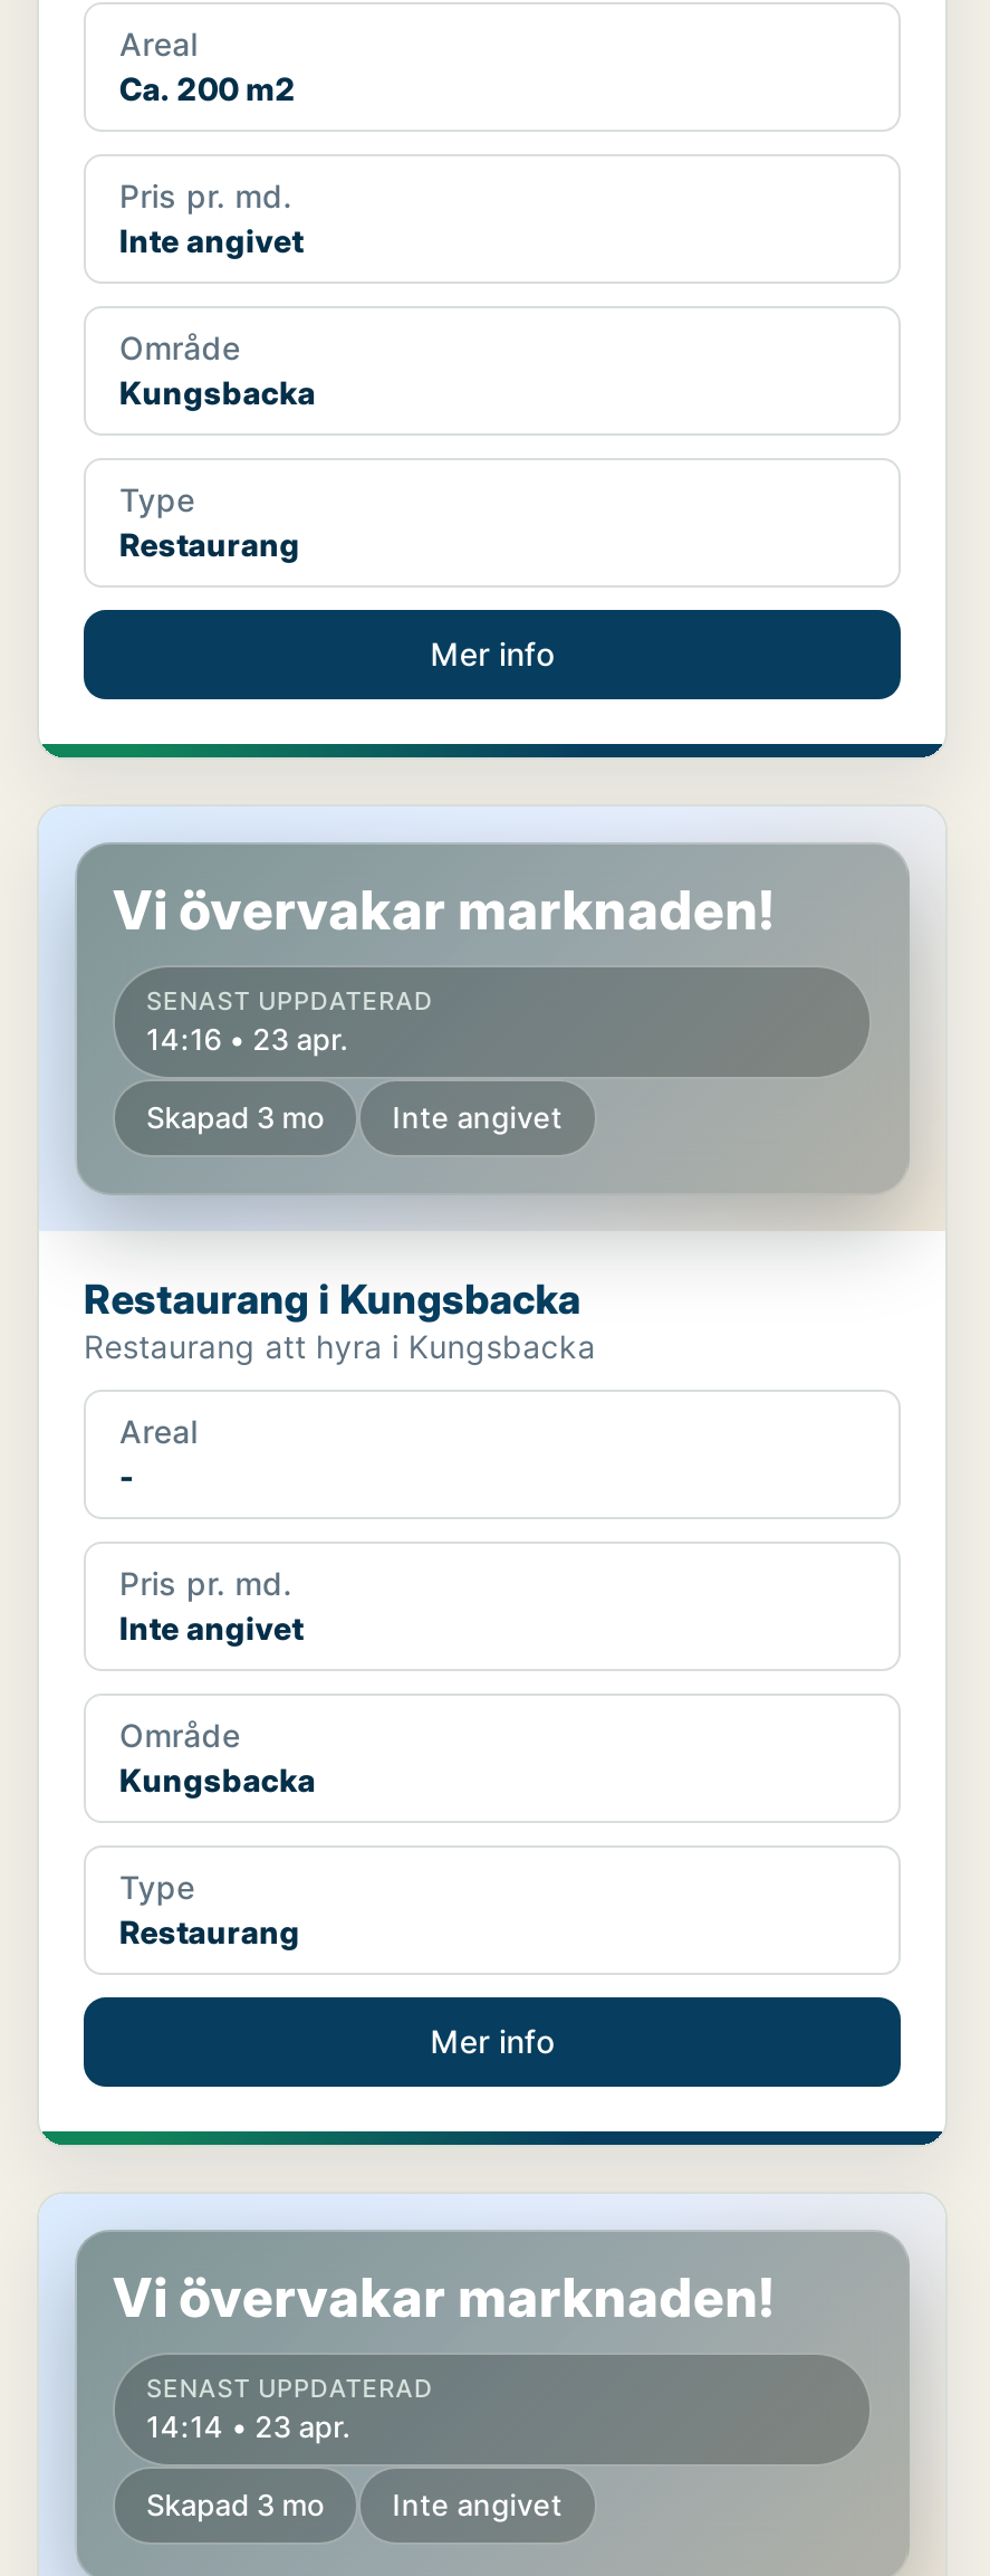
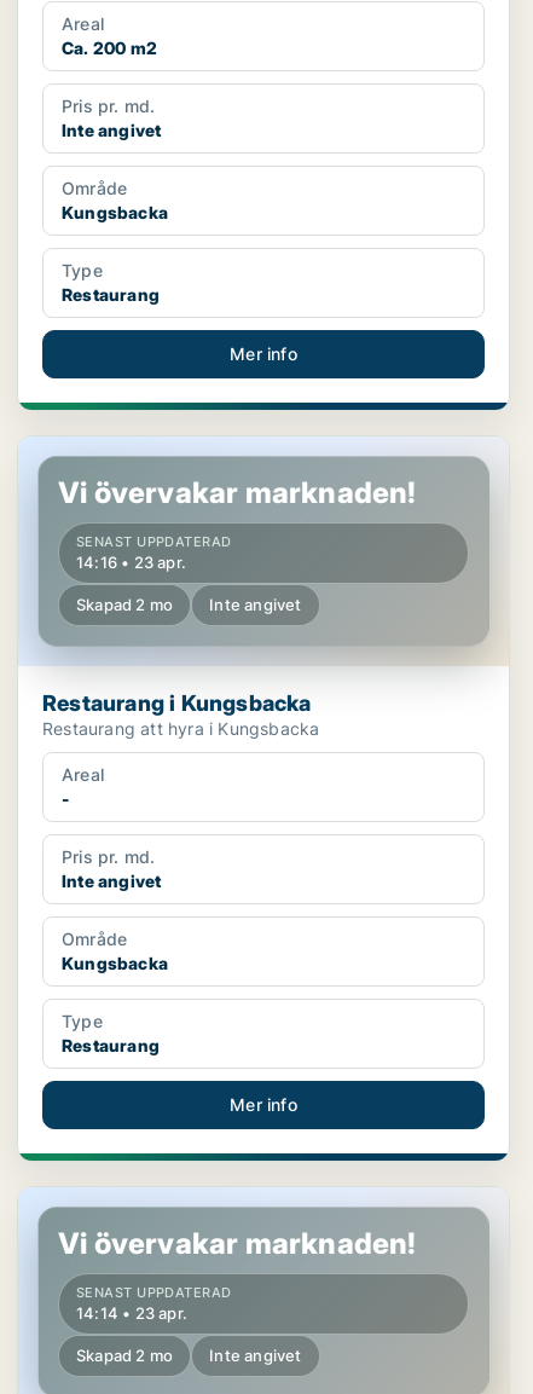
[146,1100,563,1135] Skapad 3 mo Inte angivet -> [76,595,302,614] Skapad 2 mo Inte angivet
[146,2487,563,2523] Skapad 3 mo Inte angivet -> [76,1346,302,1365] Skapad 2 mo Inte angivet

